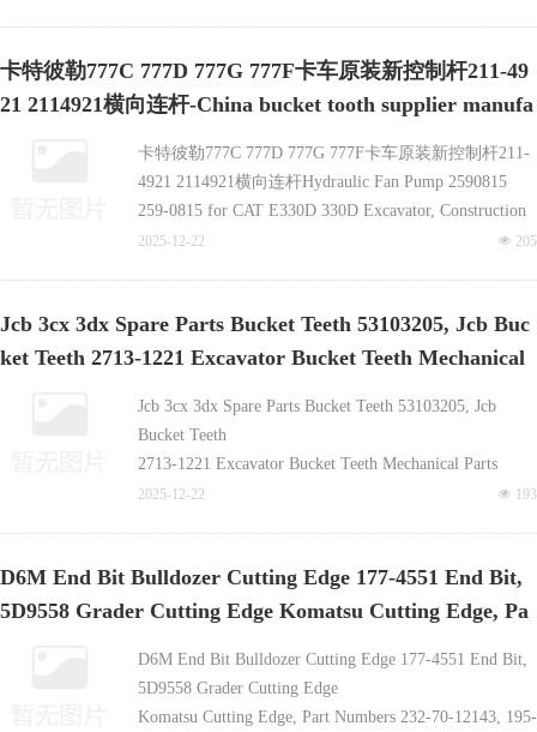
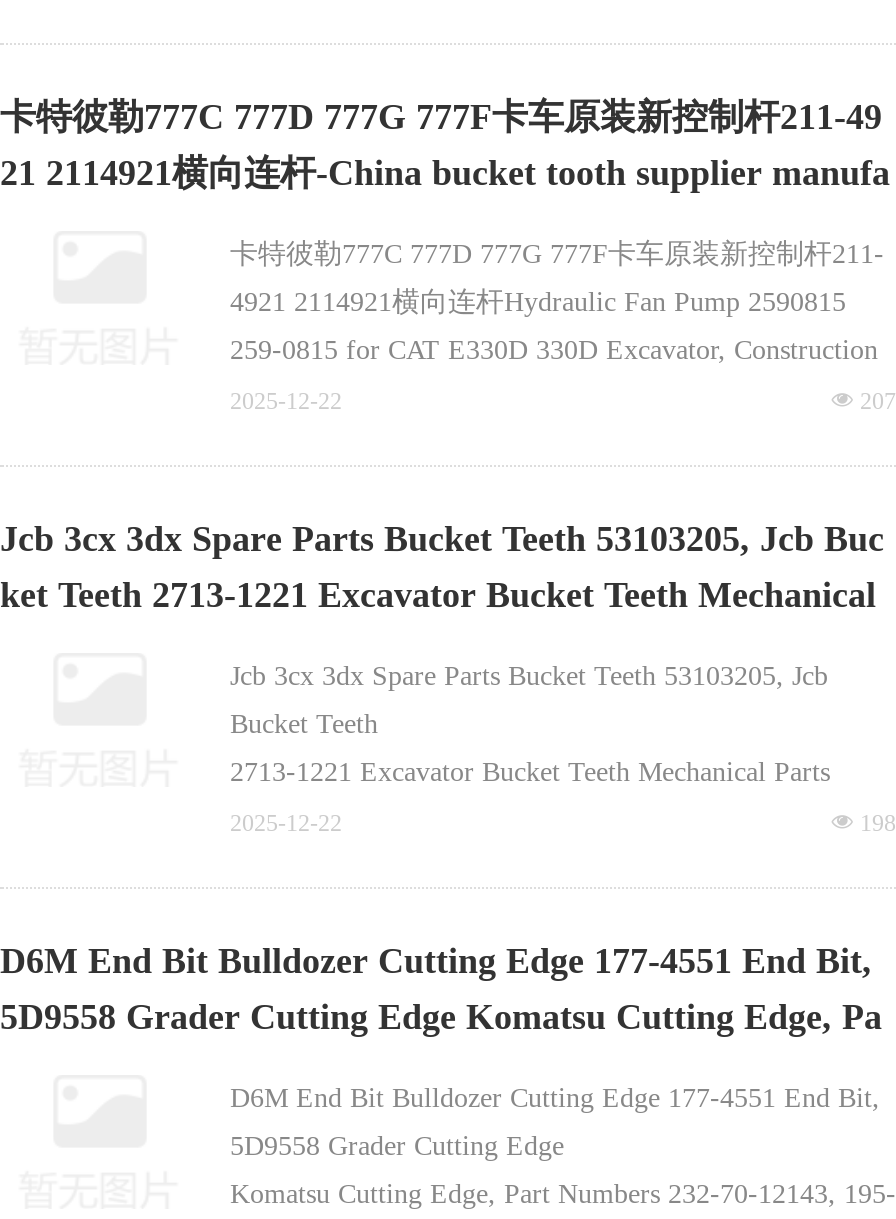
[497,233,537,250] 넶 205 -> [830,387,896,415] 넶 207
[497,486,537,503] 넶 193 -> [830,809,896,837] 넶 198

